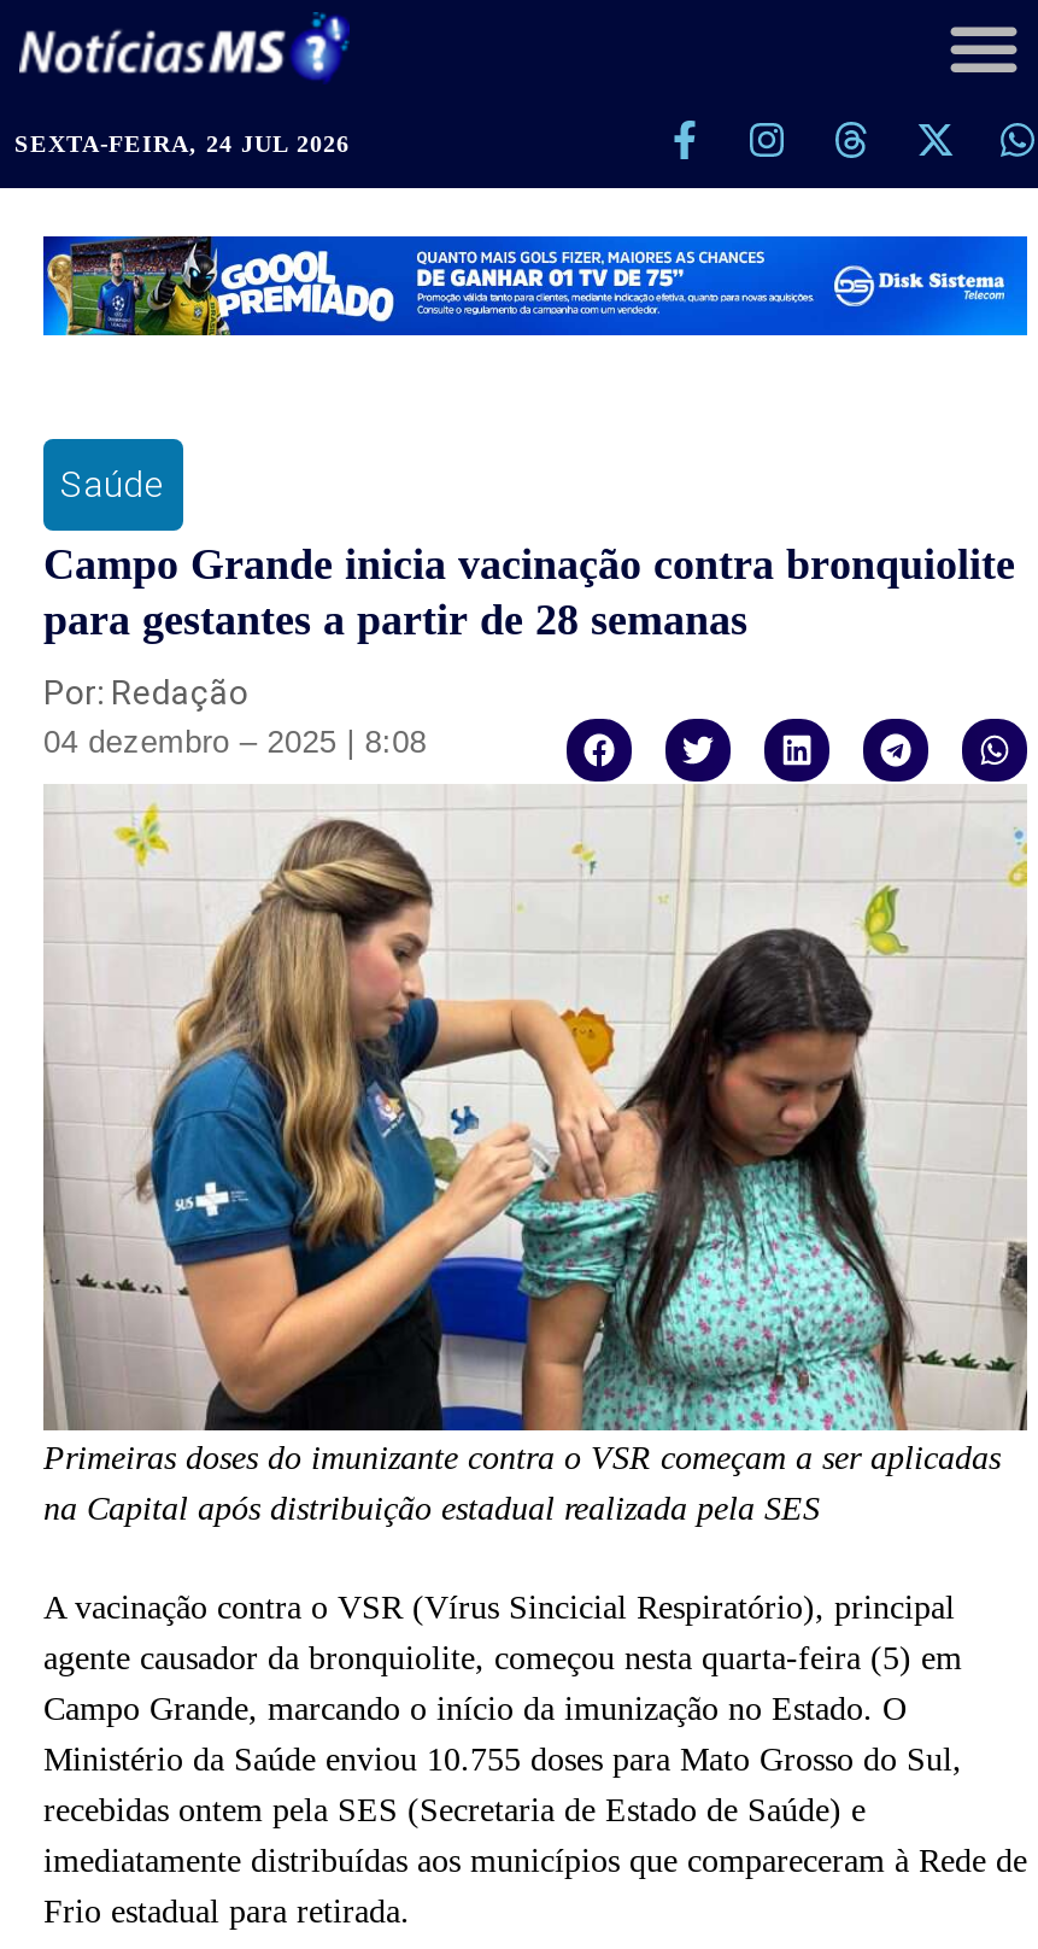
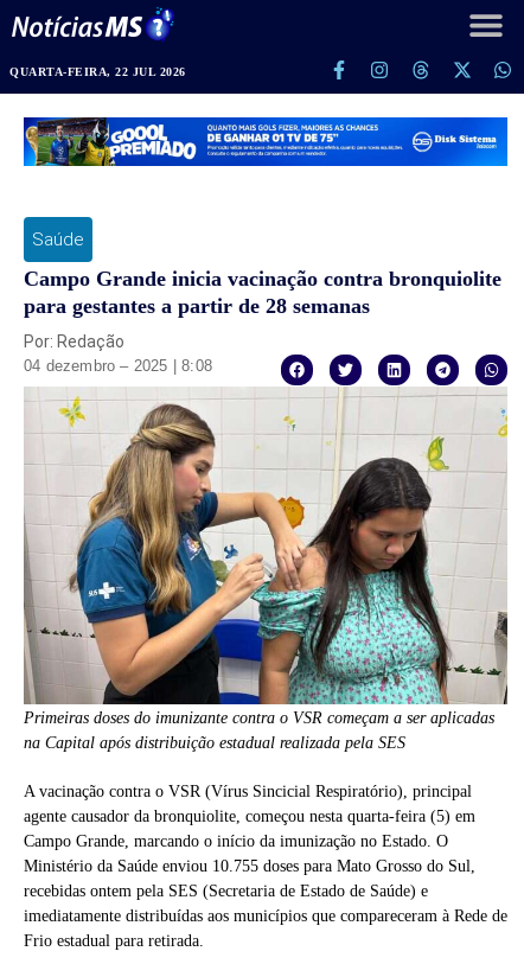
[14,130,350,157] SEXTA-FEIRA, 24 JUL 2026 -> [9,65,186,78] QUARTA-FEIRA, 22 JUL 2026

